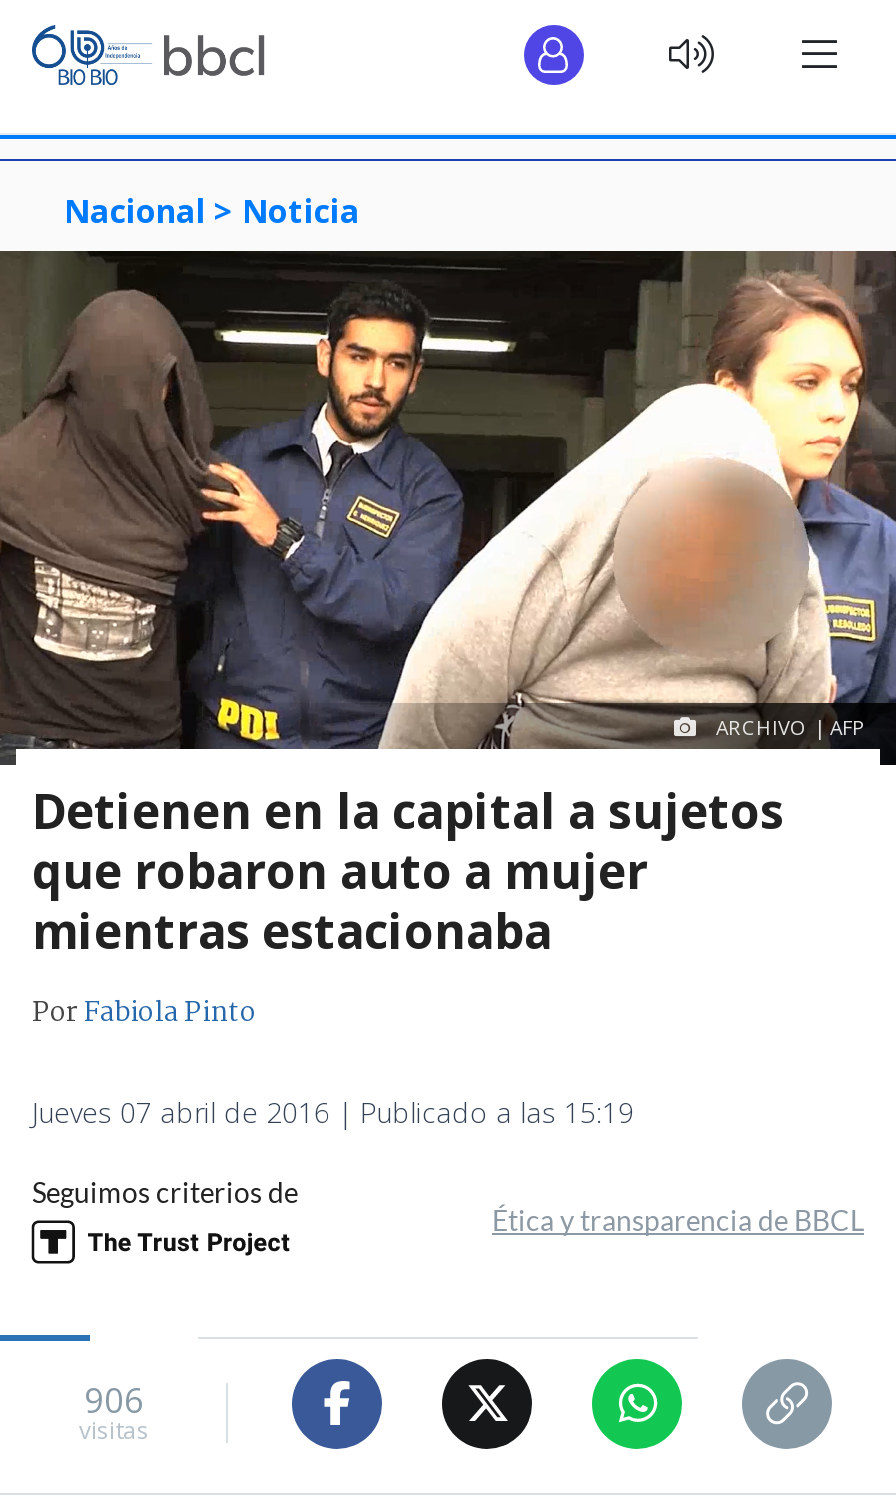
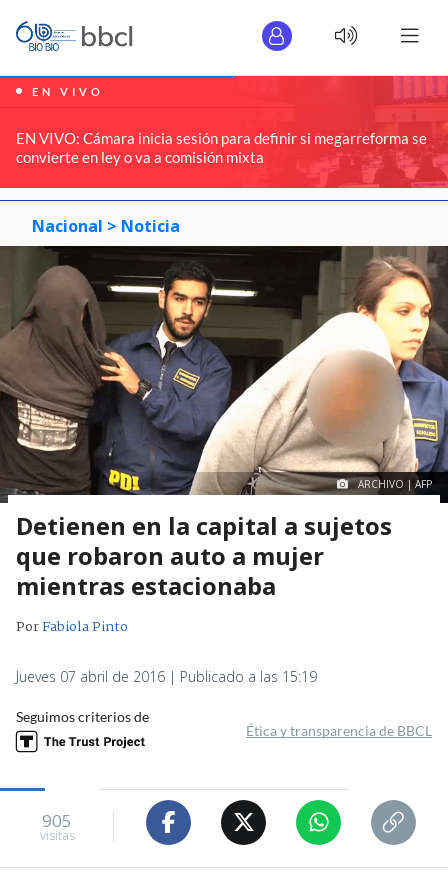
none -> [3,75,445,190] [image] | EN VIVO | EN VIVO: Cámara inicia sesión para definir si megarreforma se | convierte en ley o va a comisión mixta
[84,1378,144,1424] 906 -> [42,809,72,832] 905

